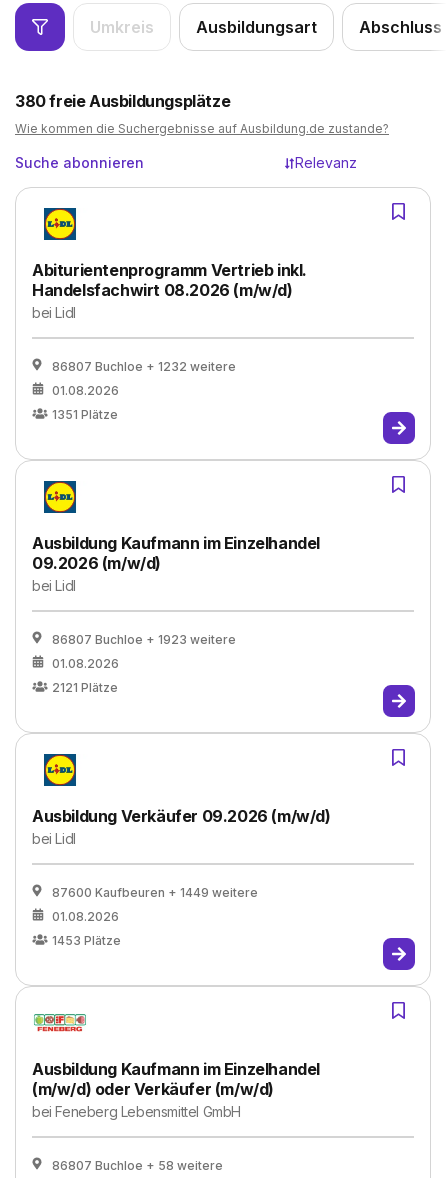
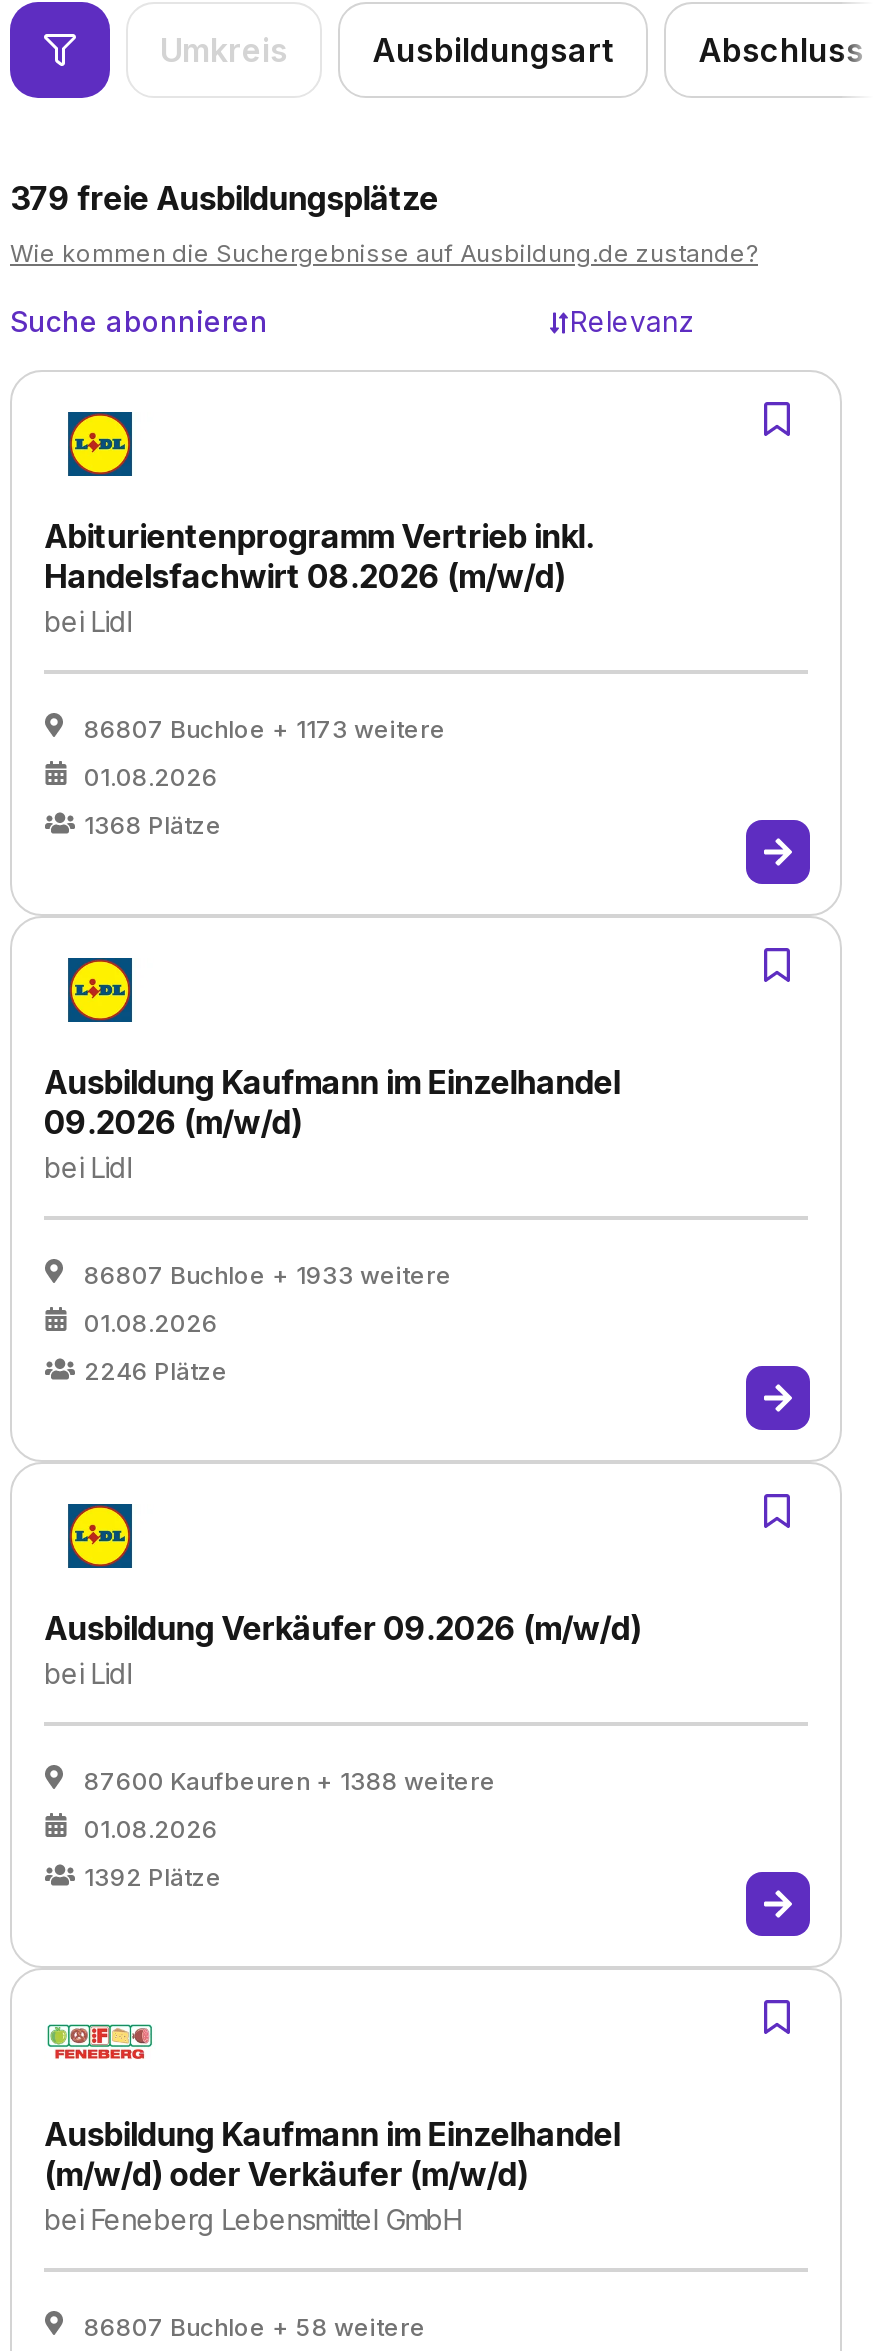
[15,91,230,111] 380 freie Ausbildungsplätze -> [10,178,438,218] 379 freie Ausbildungsplätze
[52,359,236,374] 86807 Buchloe + 1232 weitere -> [84,714,446,744] 86807 Buchloe + 1173 weitere
[52,407,118,422] 1351 Plätze -> [84,810,222,840] 1368 Plätze
[52,632,236,647] 86807 Buchloe + 1923 weitere -> [84,1260,452,1290] 86807 Buchloe + 1933 weitere
[52,680,118,695] 2121 Plätze -> [84,1356,228,1386] 2246 Plätze
[52,885,258,900] 87600 Kaufbeuren + 1449 weitere -> [84,1766,496,1796] 87600 Kaufbeuren + 1388 weitere
[52,933,121,948] 1453 Plätze -> [84,1862,222,1892] 1392 Plätze

